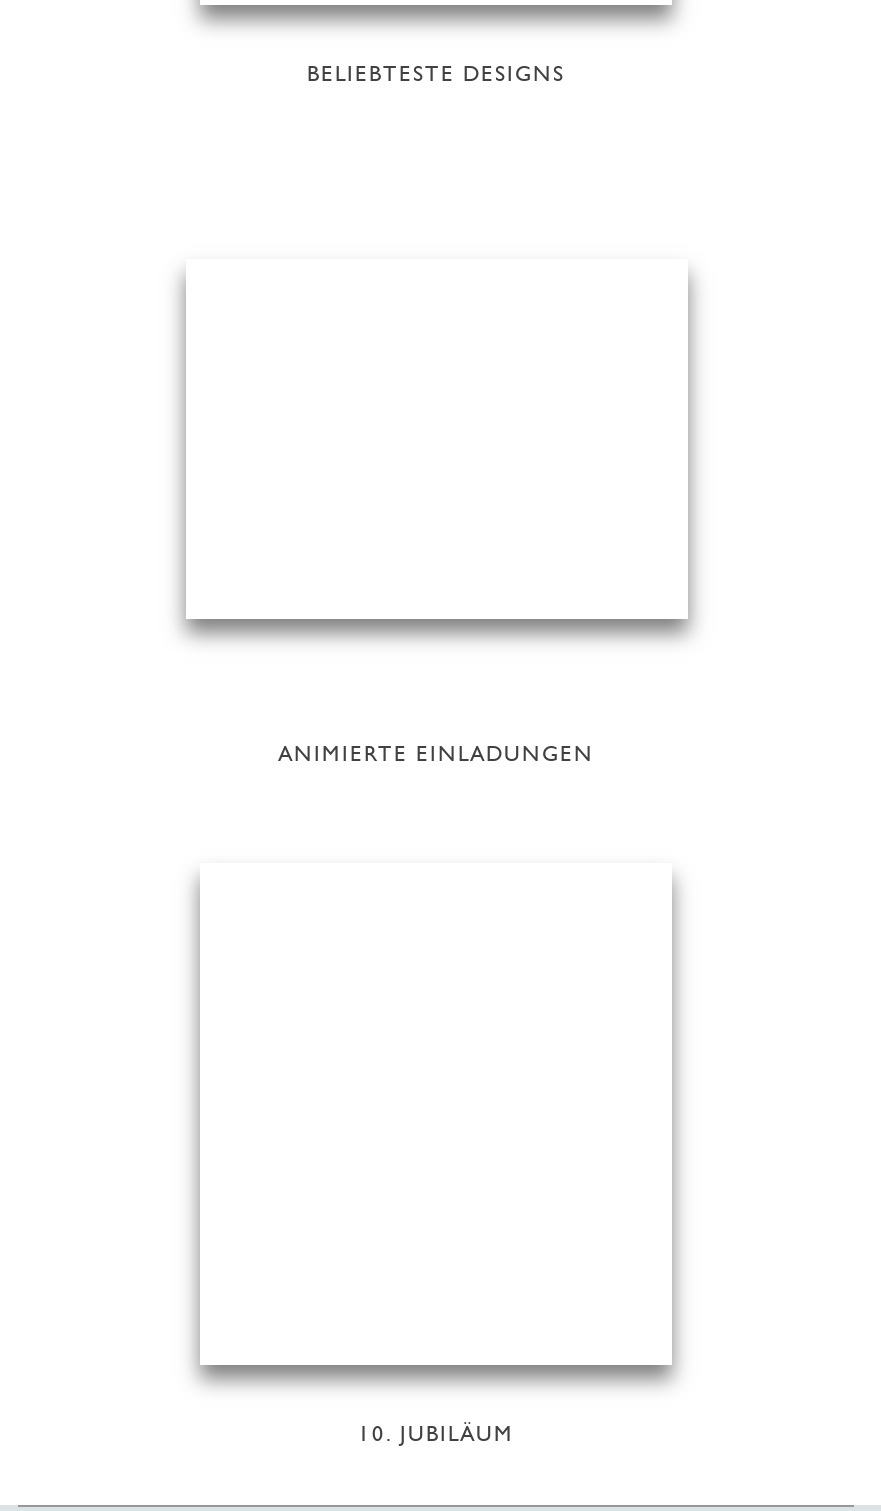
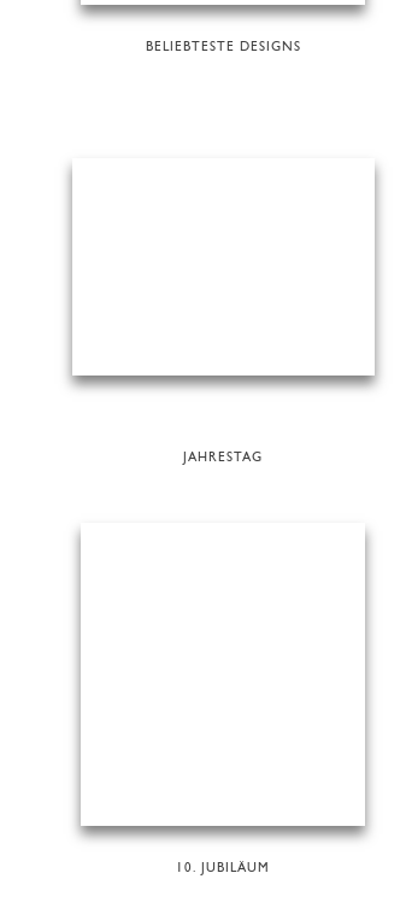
[278,741,594,767] ANIMIERTE EINLADUNGEN -> [183,449,263,465] JAHRESTAG

